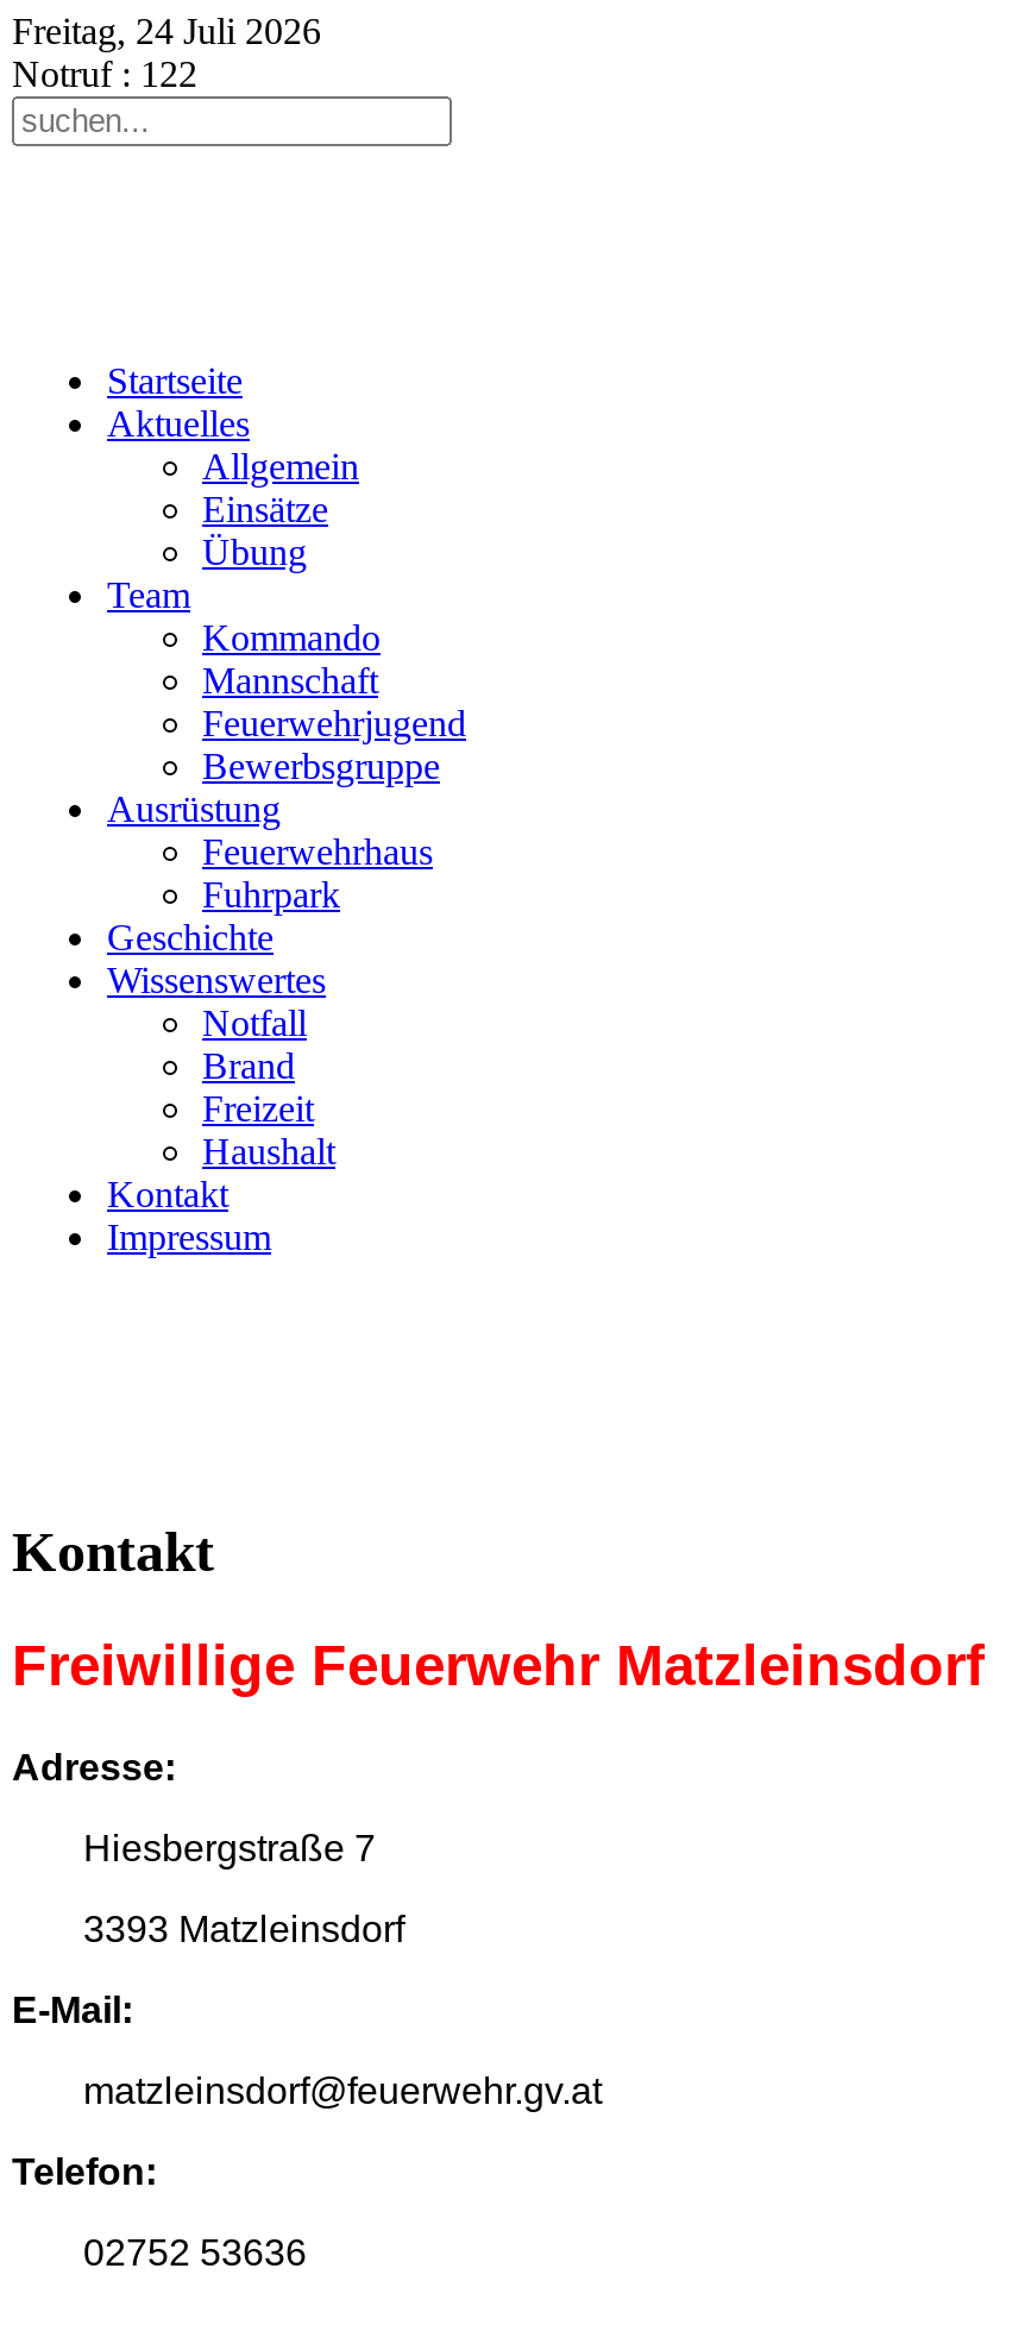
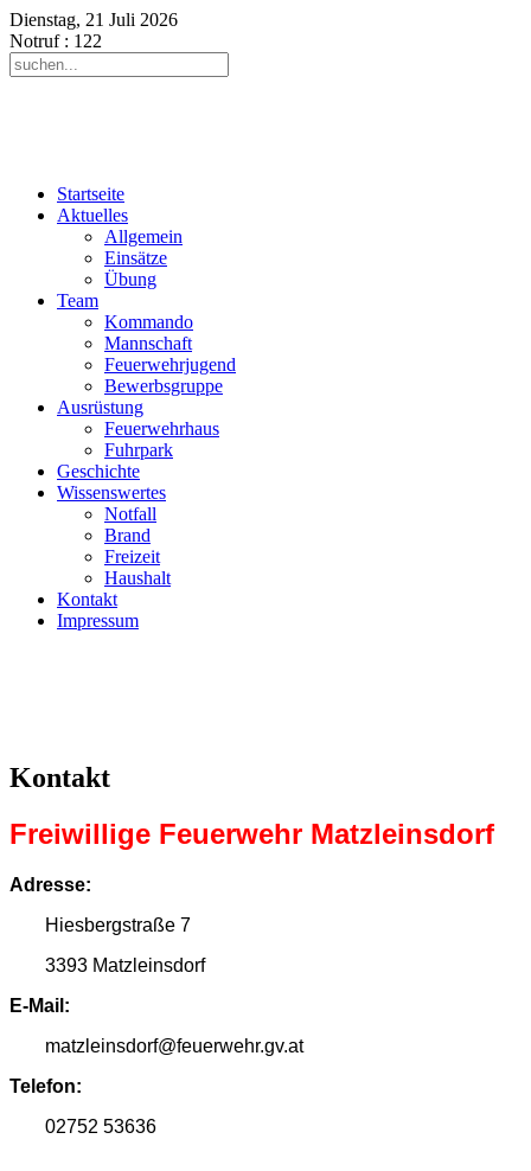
[12,11,321,51] Freitag, 24 Juli 2026 -> [9,9,178,30] Dienstag, 21 Juli 2026

